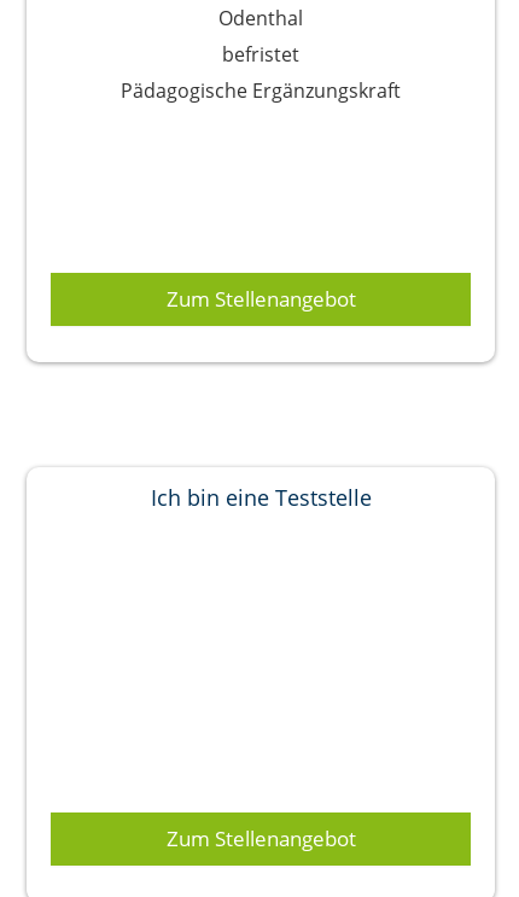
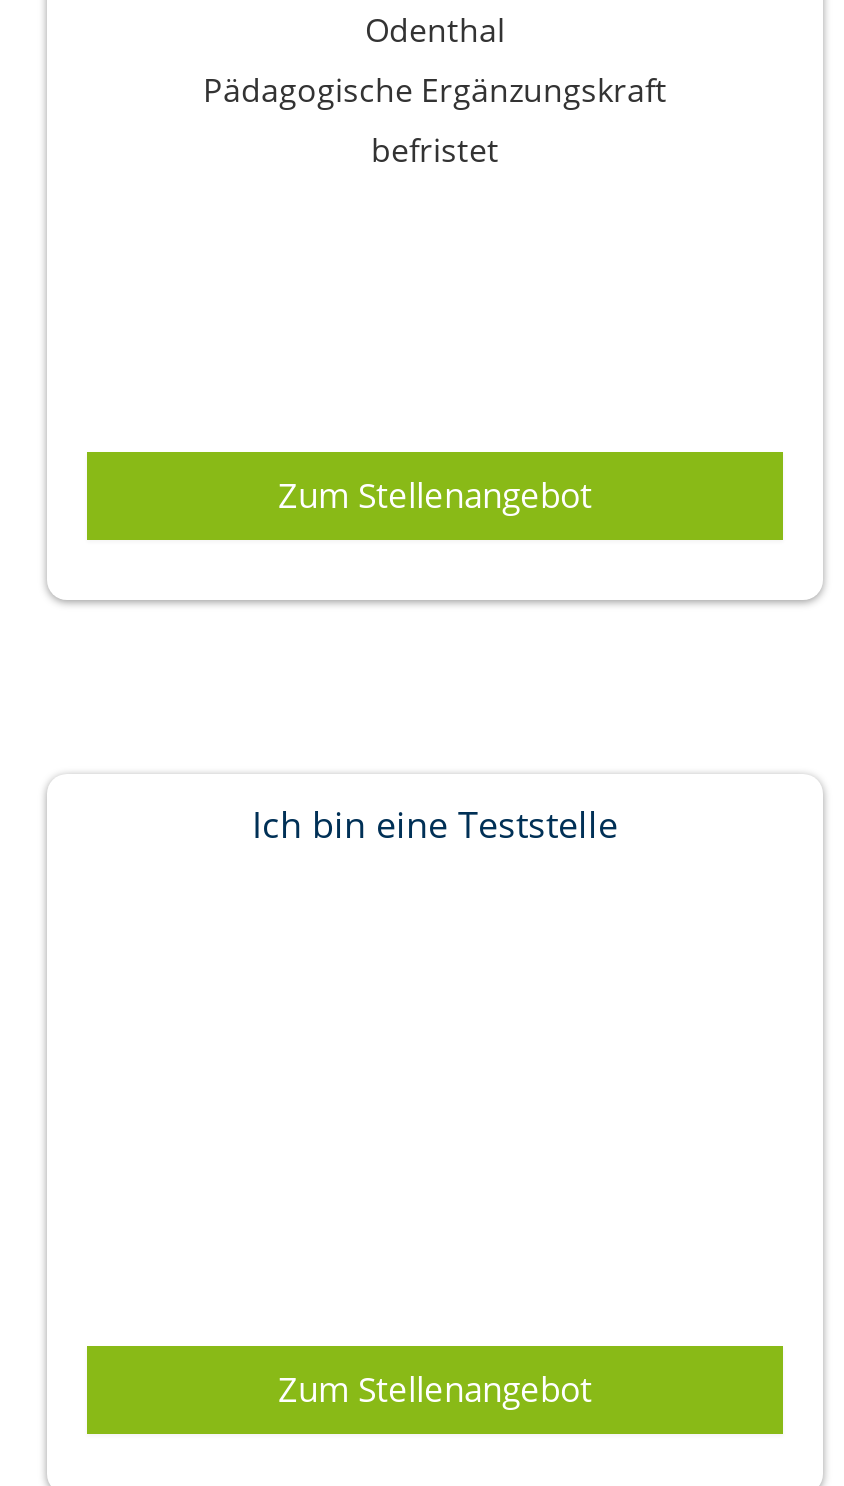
moved [222,41,299,67] -> [371,127,499,171]: befristet
moved [121,77,401,103] -> [203,67,667,111]: Pädagogische Ergänzungskraft

